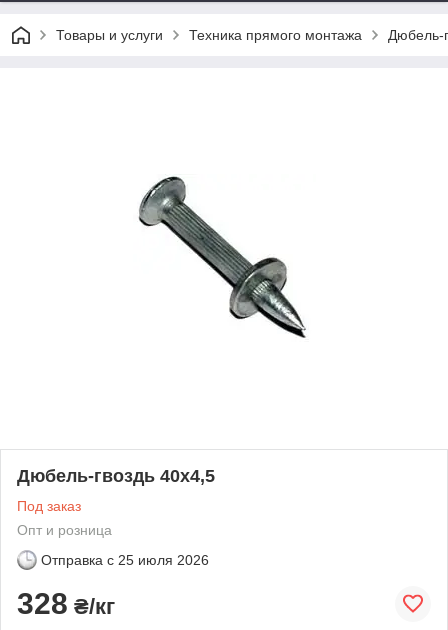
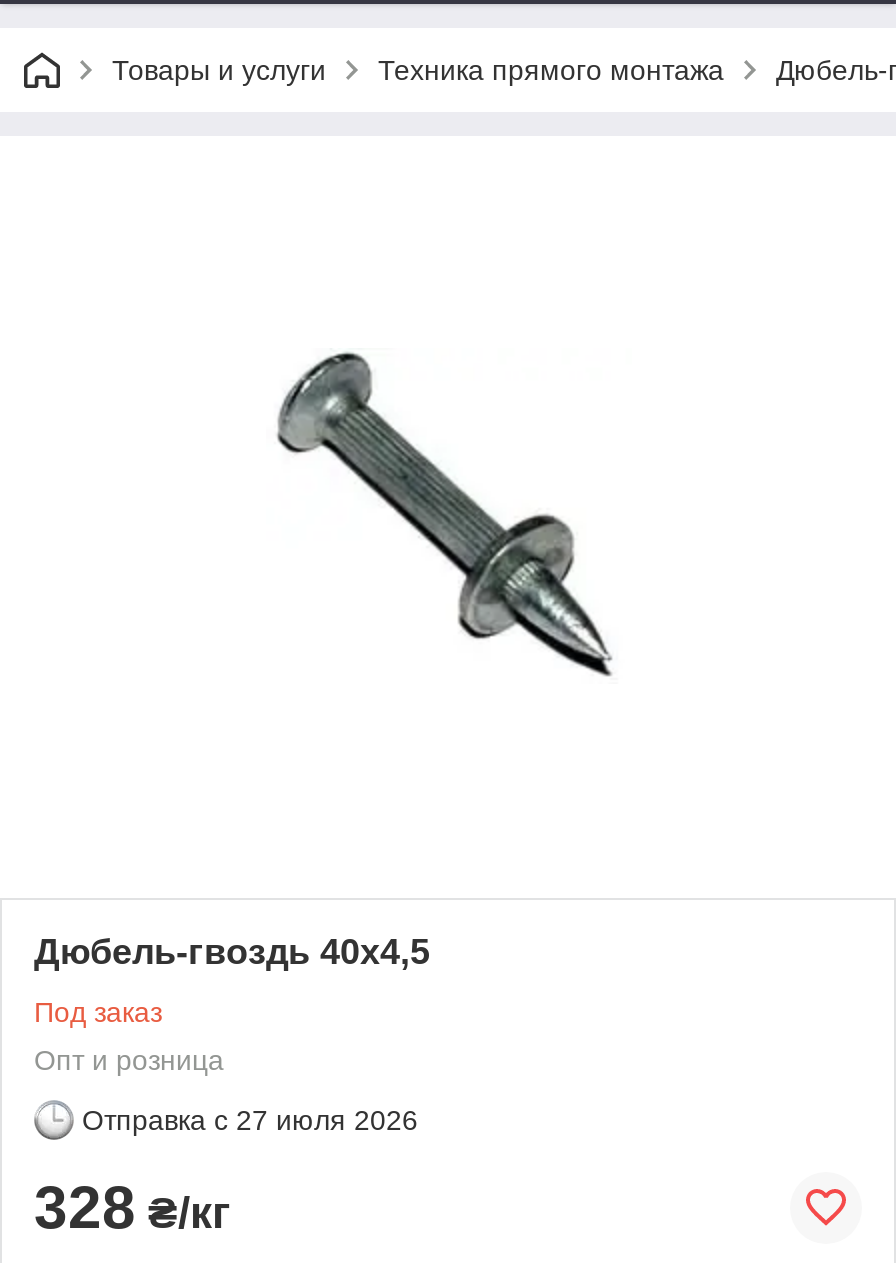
[41,552,209,568] Отправка с 25 июля 2026 -> [82,1104,418,1136] Отправка с 27 июля 2026

